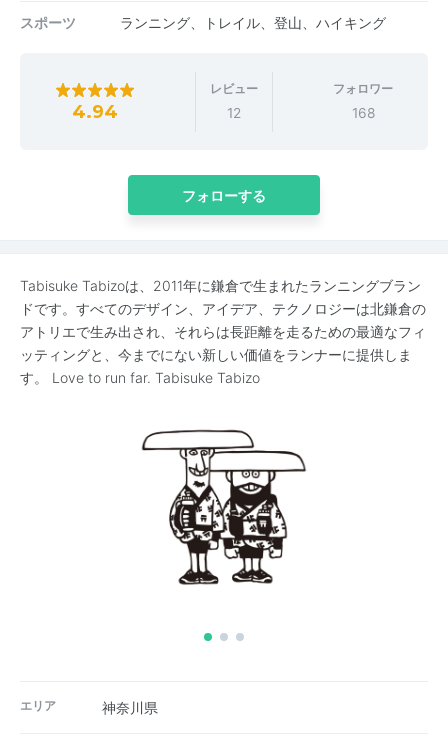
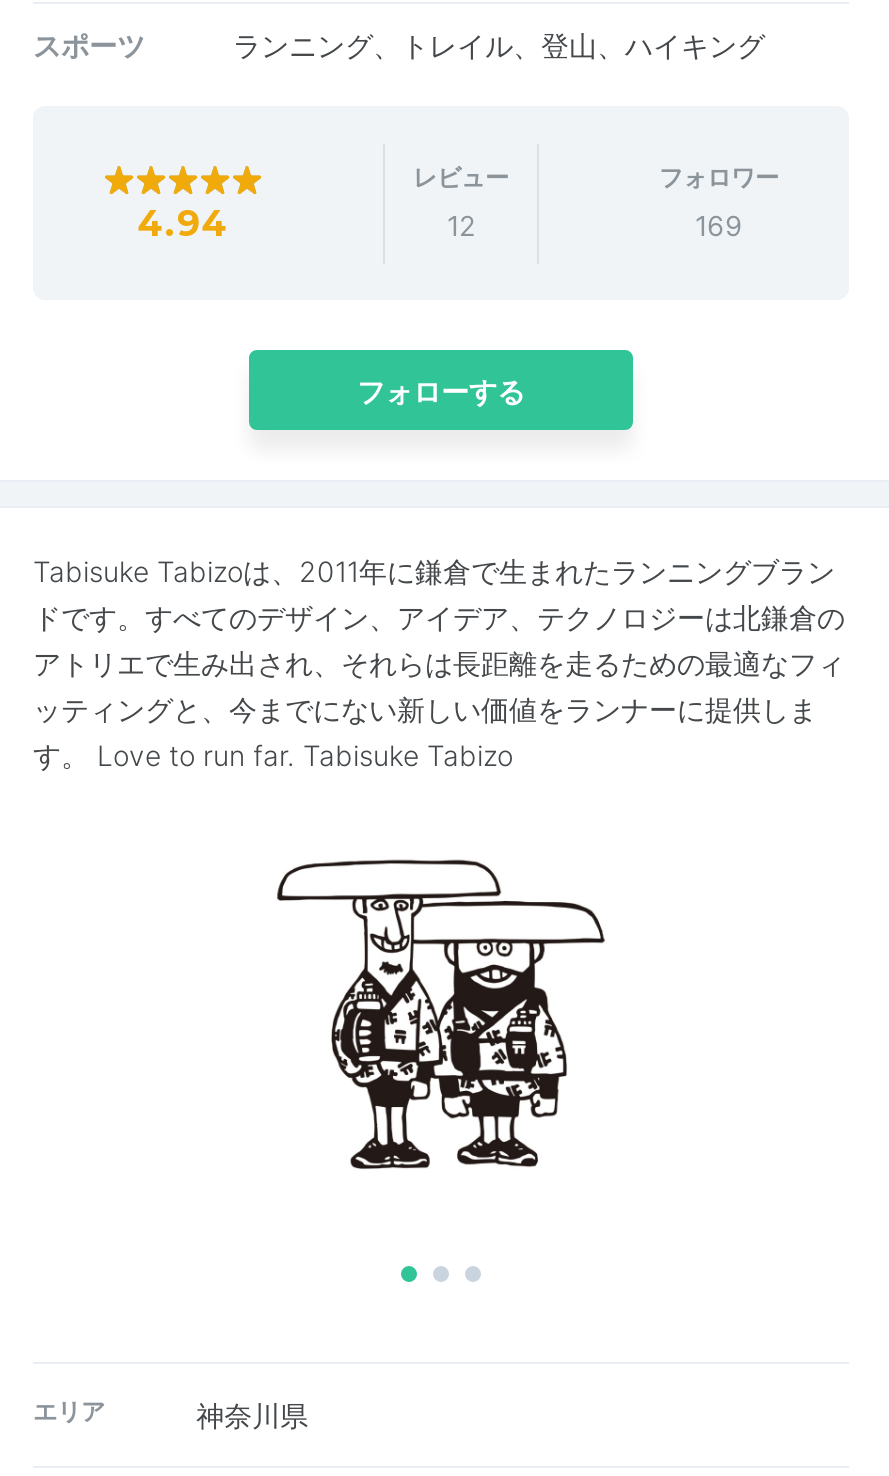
[351,105,374,121] 168 -> [695,210,743,242] 169

